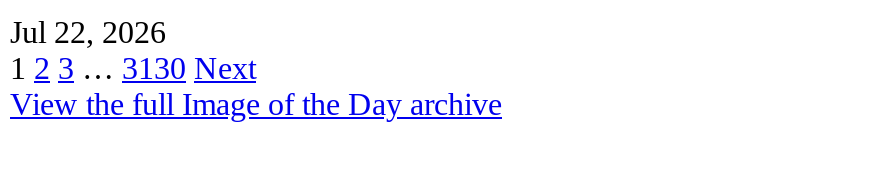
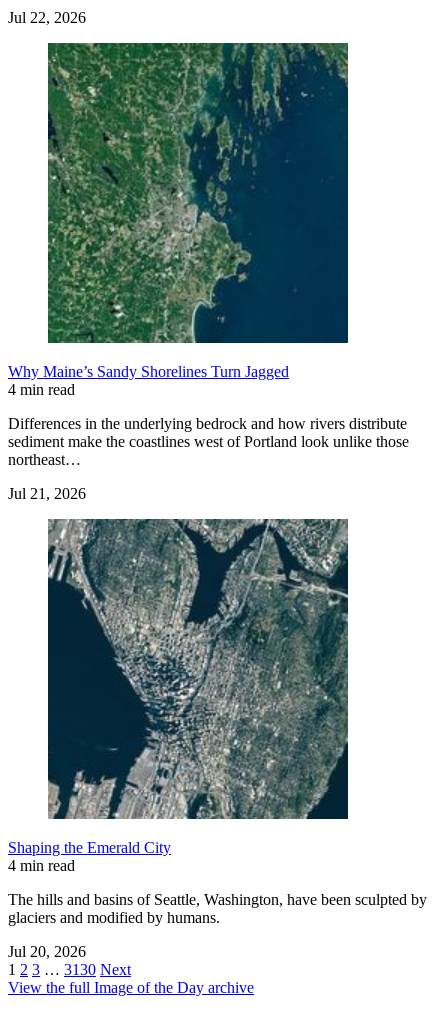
none -> [8,42,409,502] [image] | Why Maine’s Sandy Shorelines Turn Jagged | 4 min read | Differences in the underlying bedrock and how rivers distribute | sediment make the coastlines west of Portland look unlike those | northeast… | Jul 21, 2026
none -> [8,518,427,960] [image] | Shaping the Emerald City | 4 min read | The hills and basins of Seattle, Washington, have been sculpted by | glaciers and modified by humans. | Jul 20, 2026

